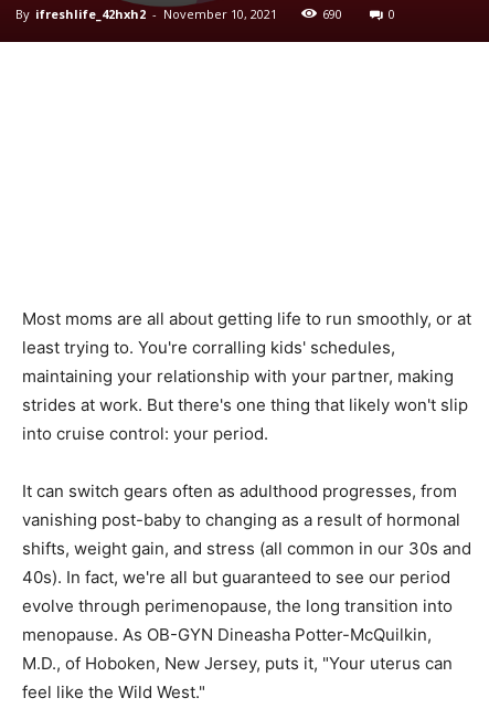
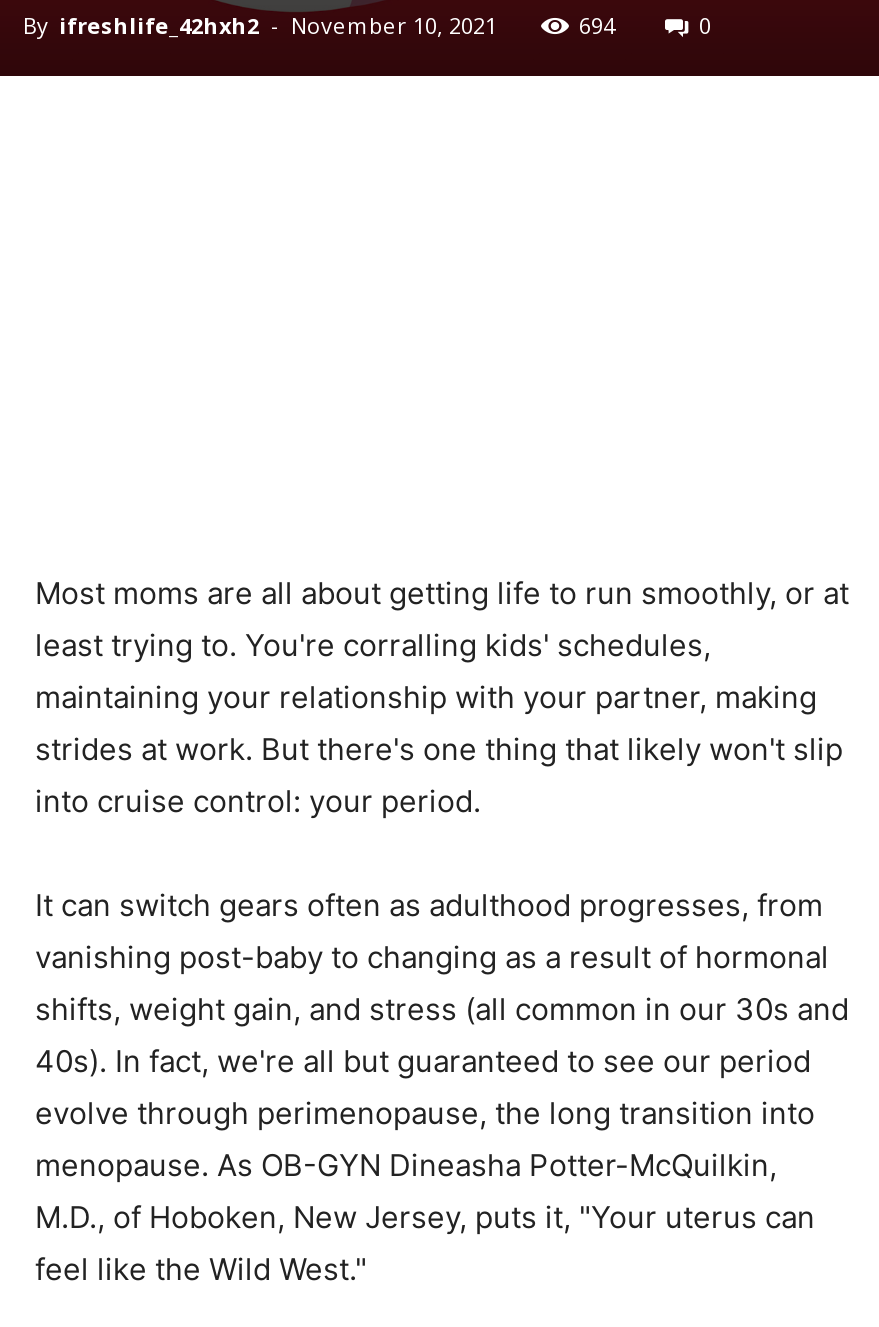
[322,6,342,22] 690 -> [579,10,615,40] 694

